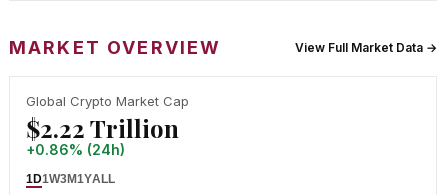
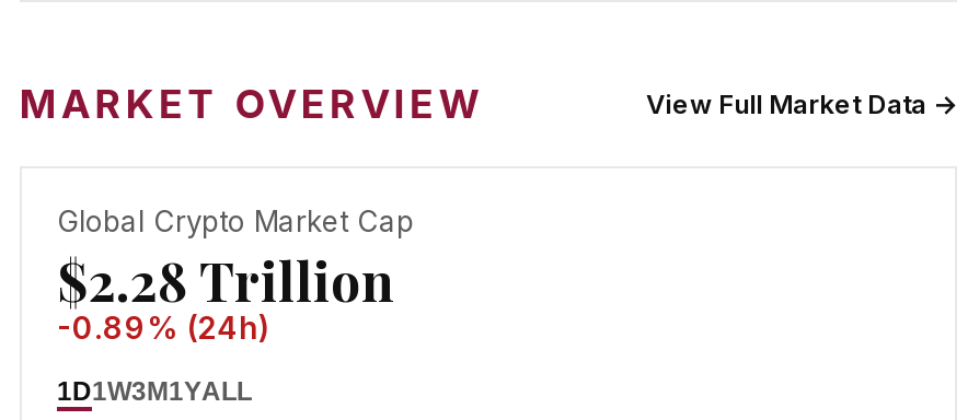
[26,112,179,144] $2.22 Trillion -> [57,245,394,315] $2.28 Trillion
[26,141,125,158] +0.86% (24h) -> [57,309,269,346] -0.89% (24h)

